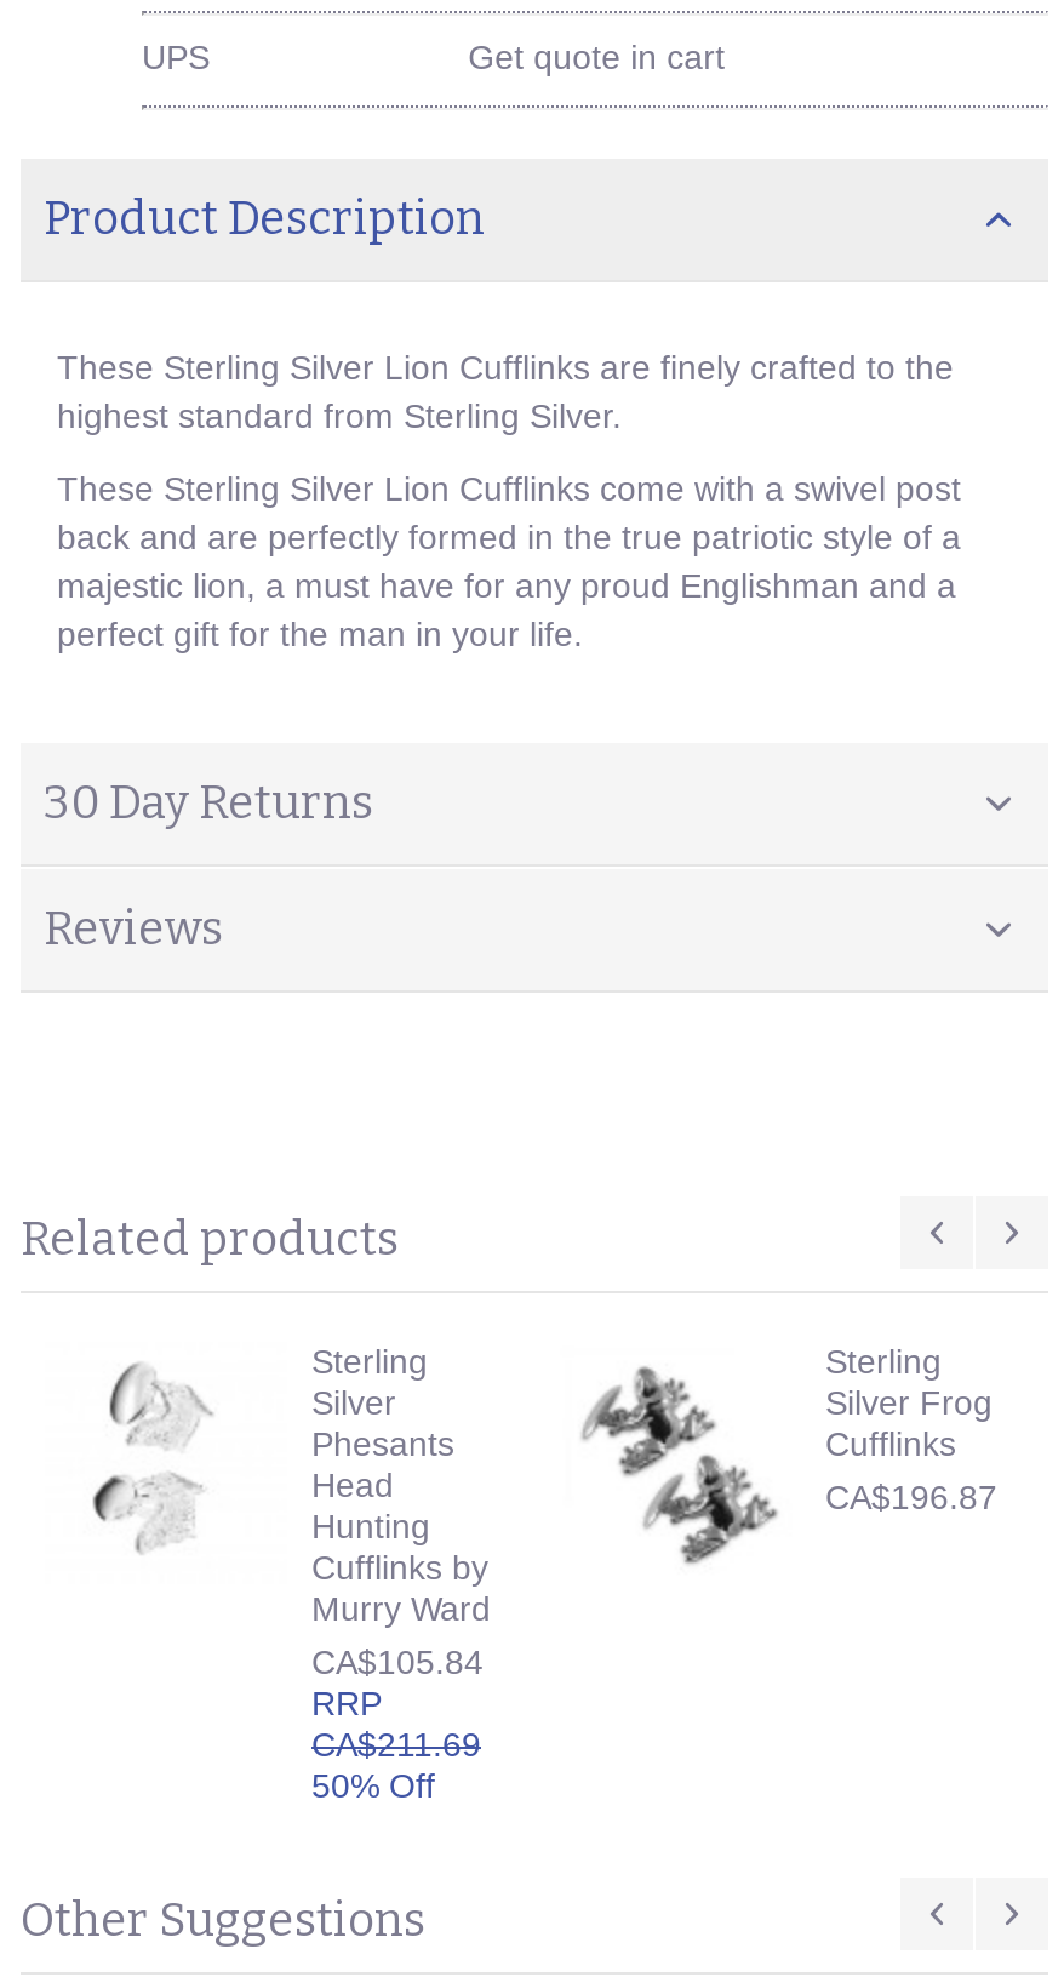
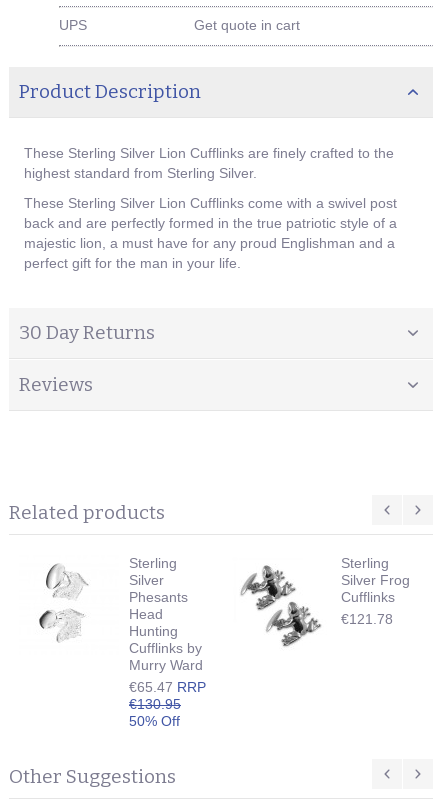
[825,1477,997,1516] CA$196.87 -> [341,611,393,627] €121.78
[311,1642,484,1763] CA$105.84 | RRP | CA$211.69 -> [129,679,206,712] €65.47 RRP | €130.95

